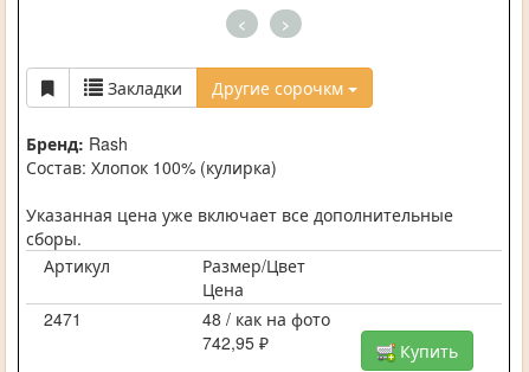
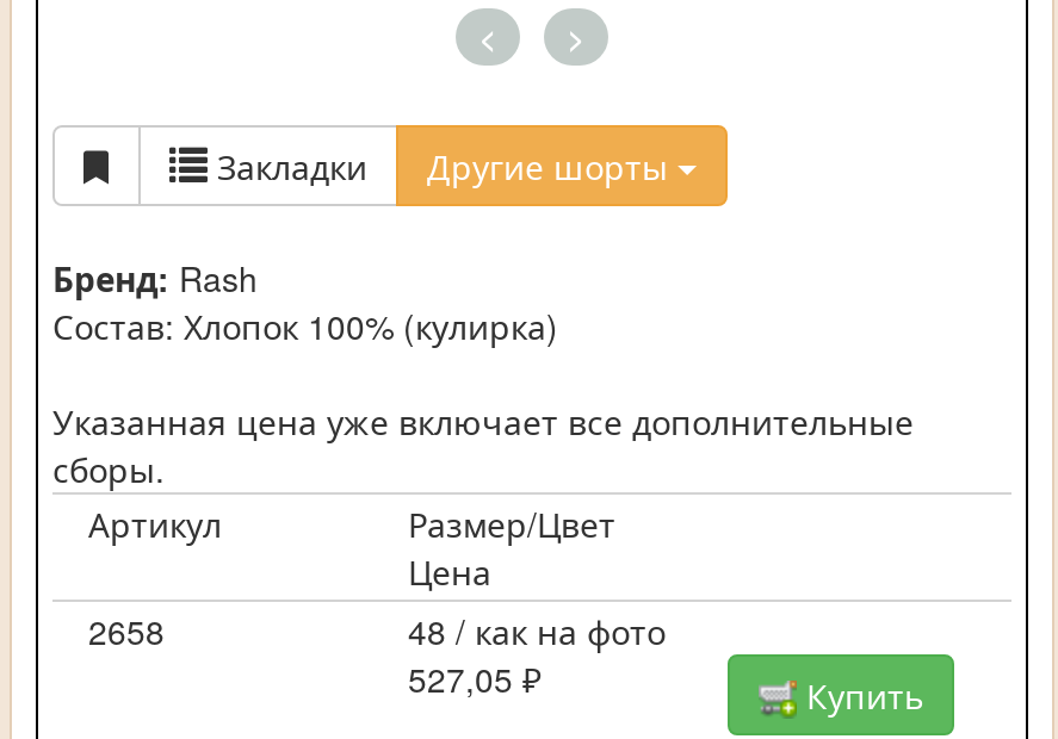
[212,75,343,99] Другие сорочкм -> [427,142,668,190] Другие шорты
[44,306,82,330] 2471 -> [88,607,165,654] 2658
[202,330,269,354] 742,95 ₽ -> [408,654,542,702] 527,05 ₽

